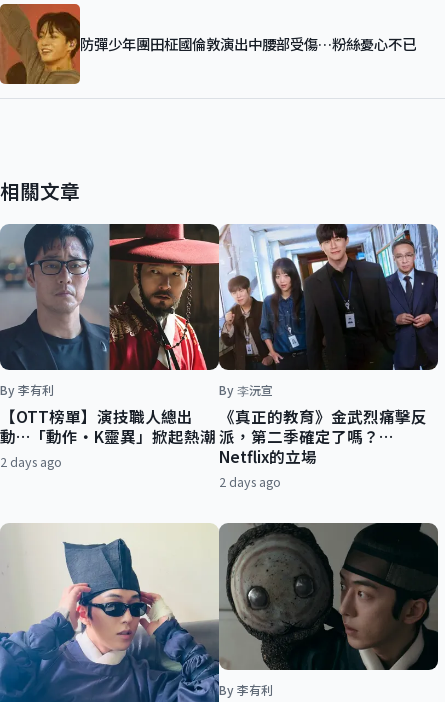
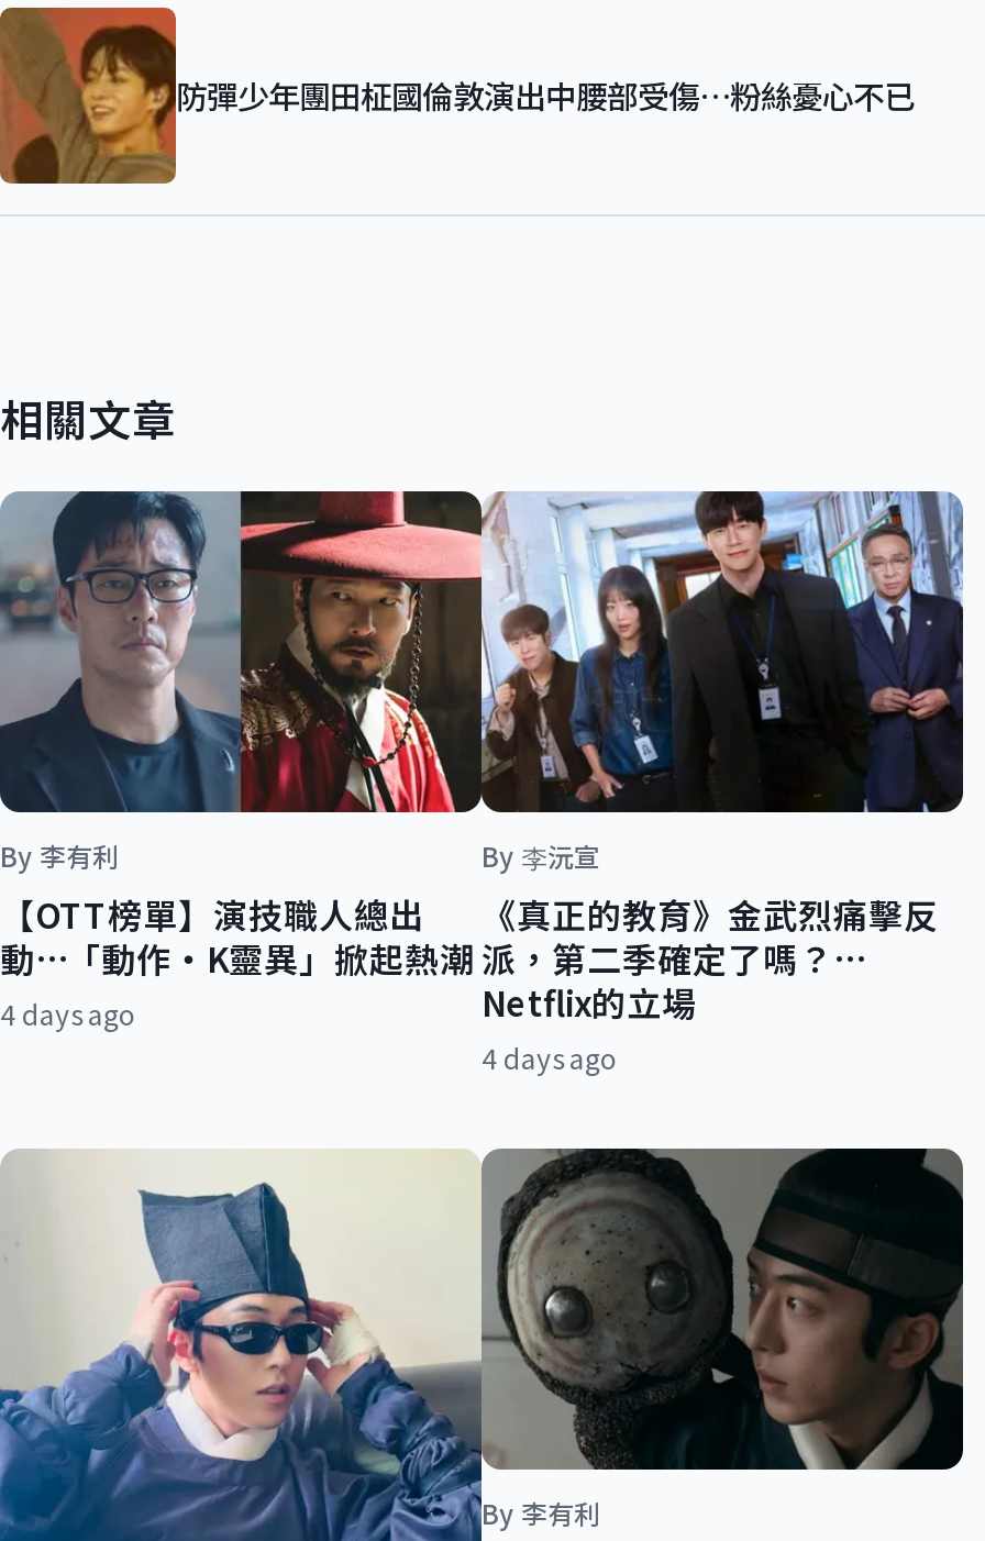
[0,453,62,471] 2 days ago -> [0,995,136,1034] 4 days ago
[219,473,281,491] 2 days ago -> [482,1039,618,1078] 4 days ago

